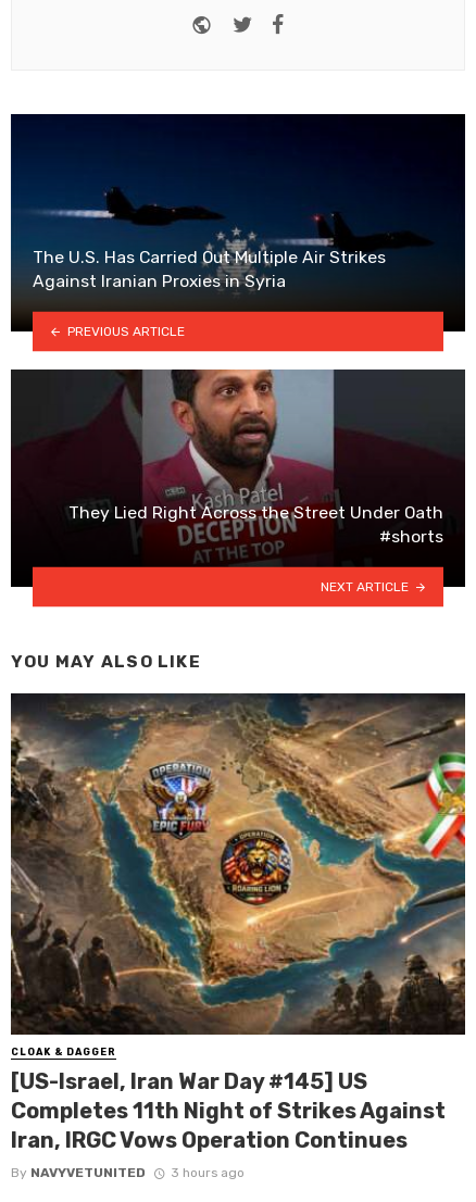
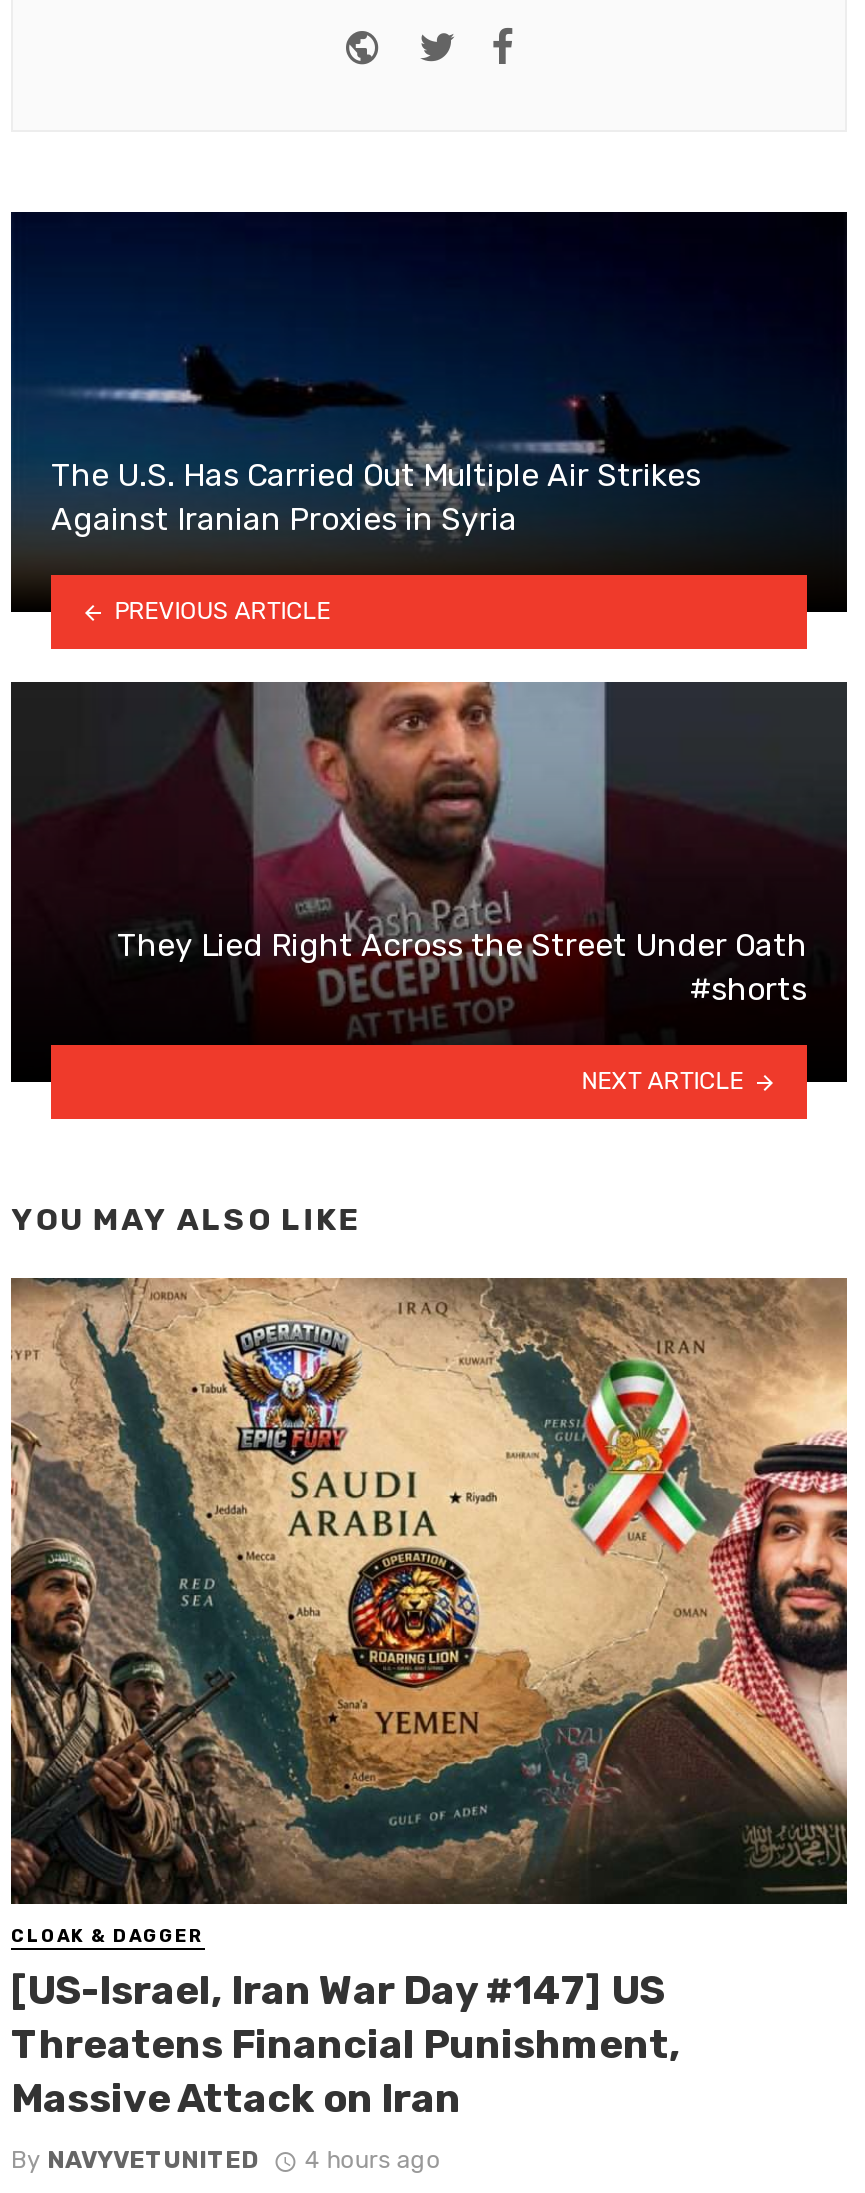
[10,692,466,1153] [image] | [US-Israel, Iran War Day #145] US | Completes 11th Night of Strikes Against | Iran, IRGC Vows Operation Continues -> [9,1277,849,2122] [image] | [US-Israel, Iran War Day #147] US | Threatens Financial Punishment, | Massive Attack on Iran
[11,1166,244,1181] By NAVYVETUNITED 3 hours ago -> [11,2146,441,2174] By NAVYVETUNITED 4 hours ago

